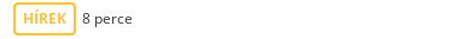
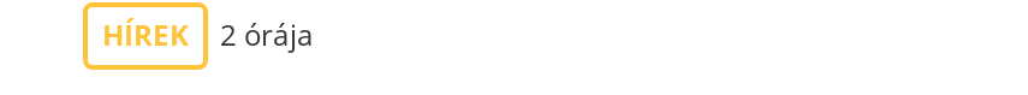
[23,8,133,28] HÍREK 8 perce -> [102,14,314,55] HÍREK 2 órája

